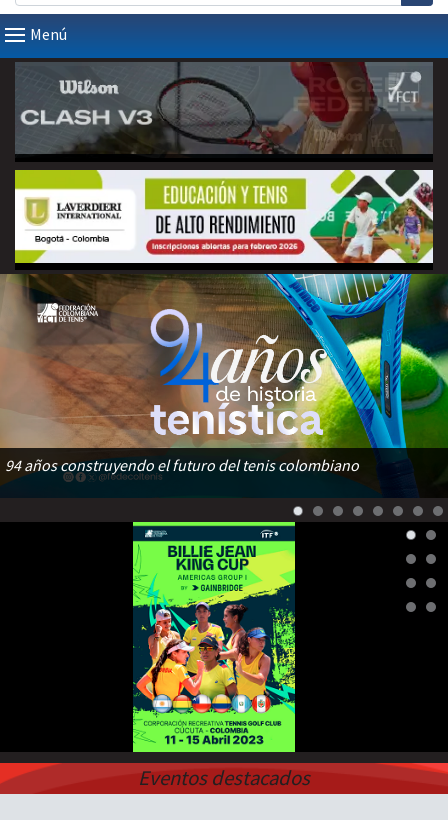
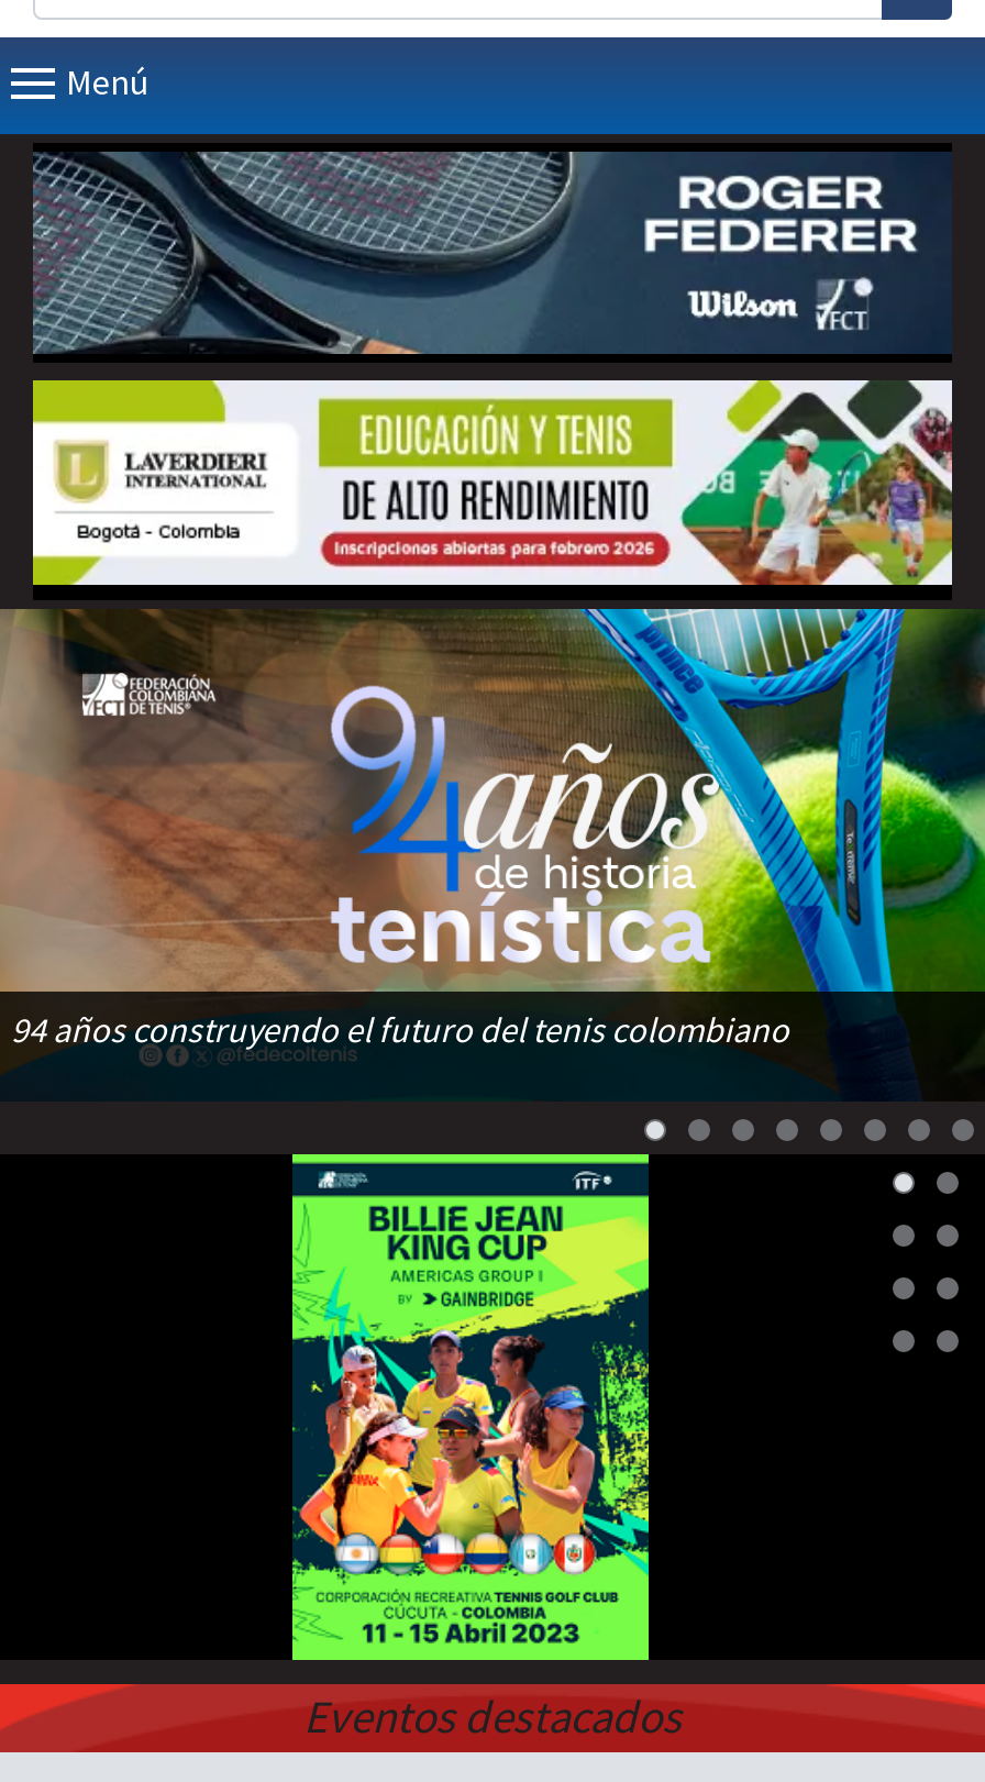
[15,62,433,158] [image] -> [33,143,952,356] [image]

